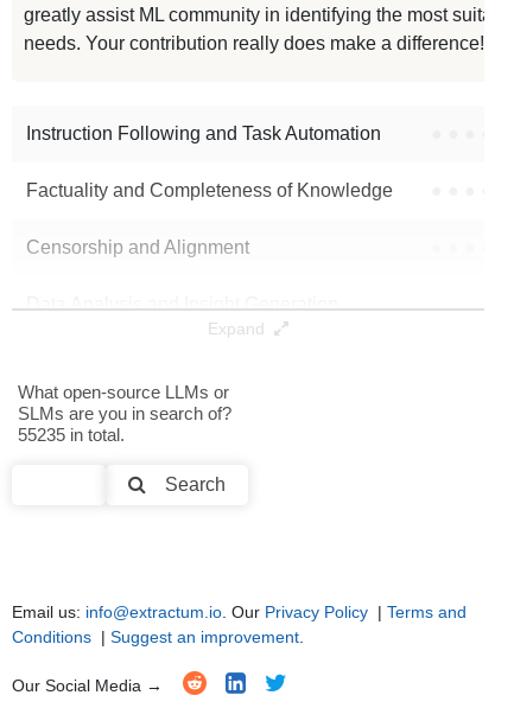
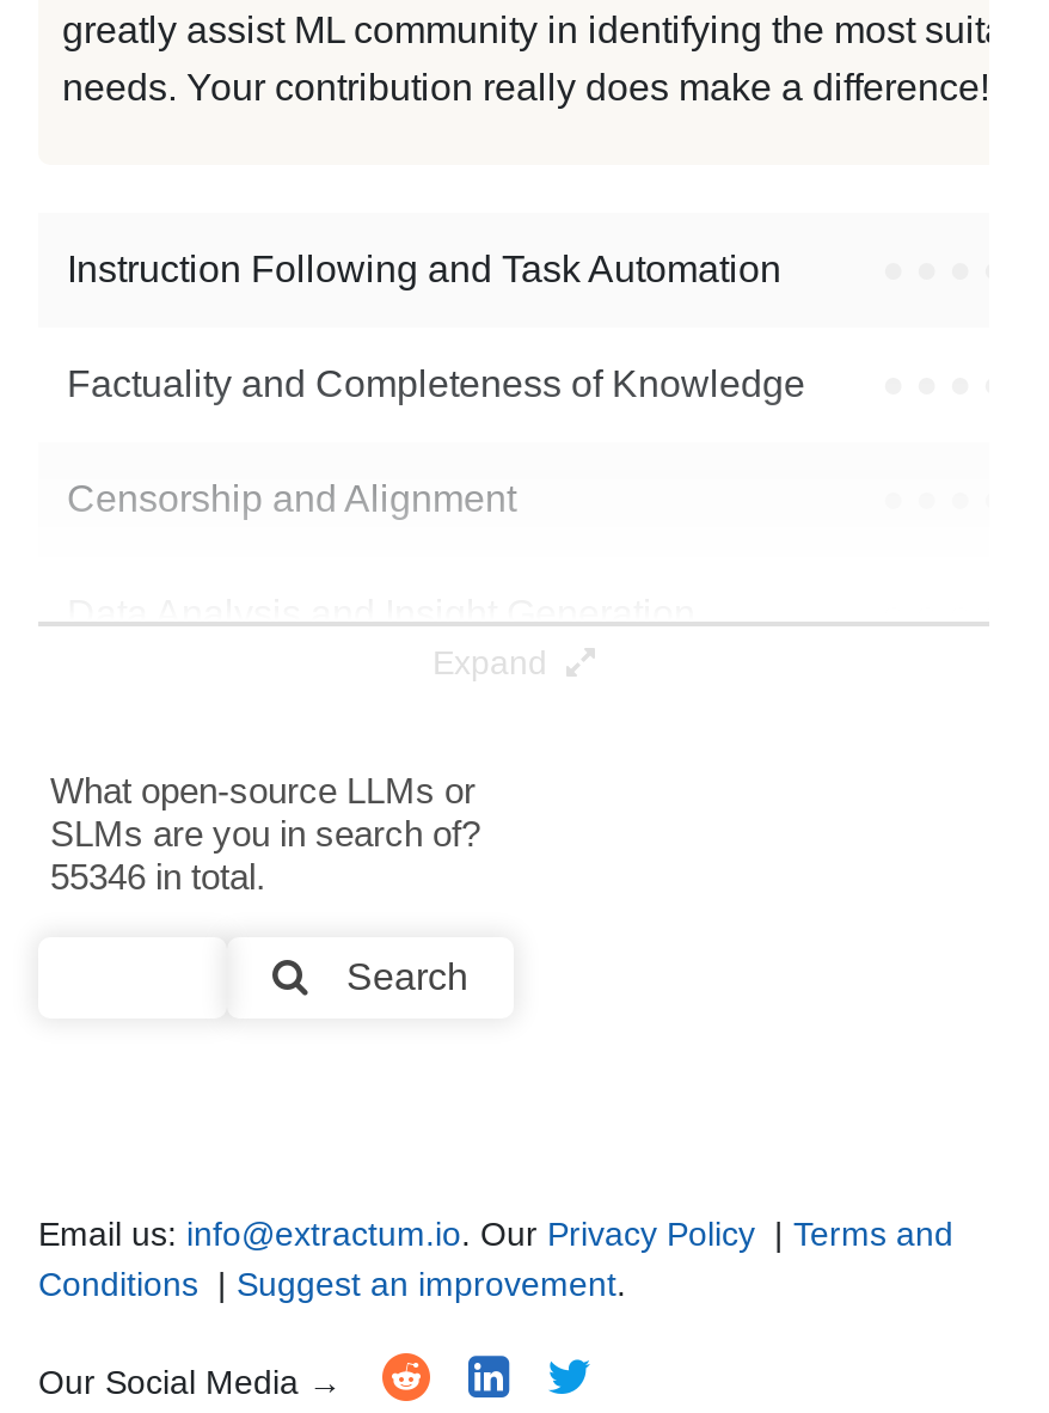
[18,425,125,445] 55235 in total. -> [50,856,265,897] 55346 in total.

